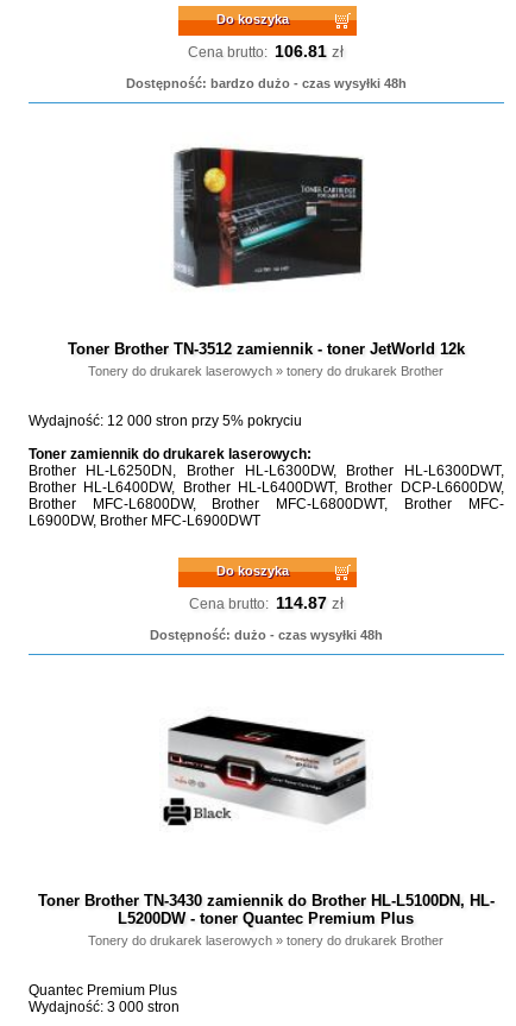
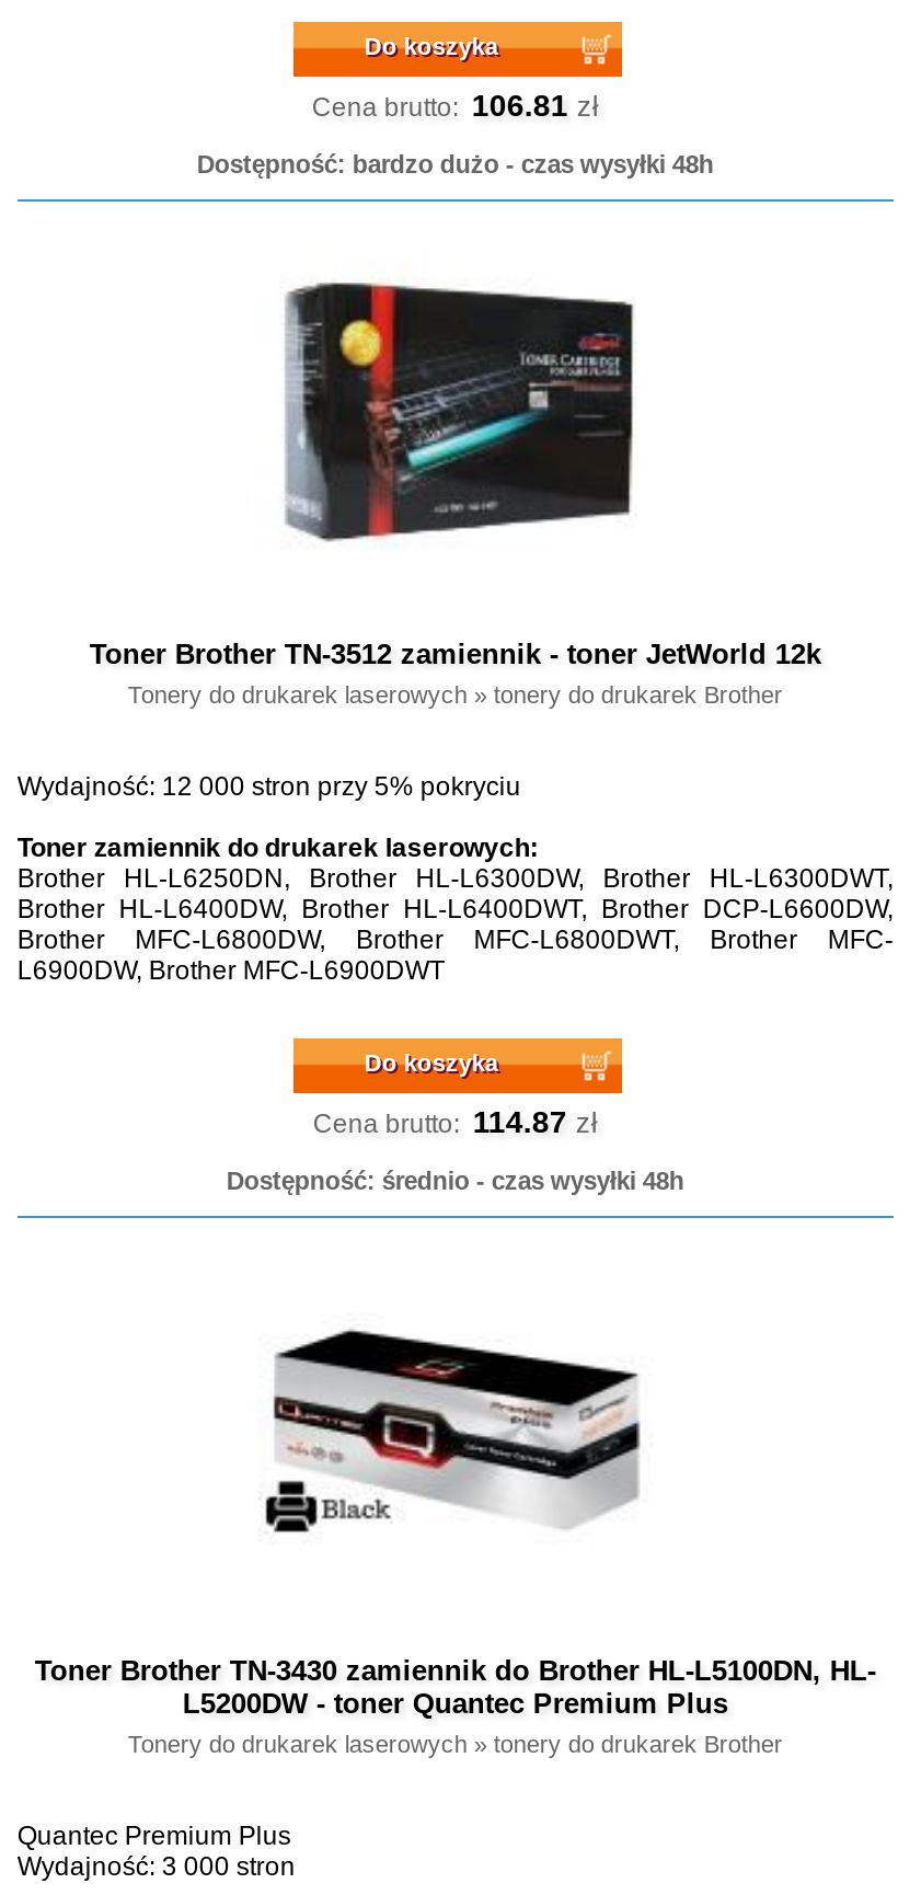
[150,628,383,642] Dostępność: dużo - czas wysyłki 48h -> [226,1168,684,1194] Dostępność: średnio - czas wysyłki 48h

